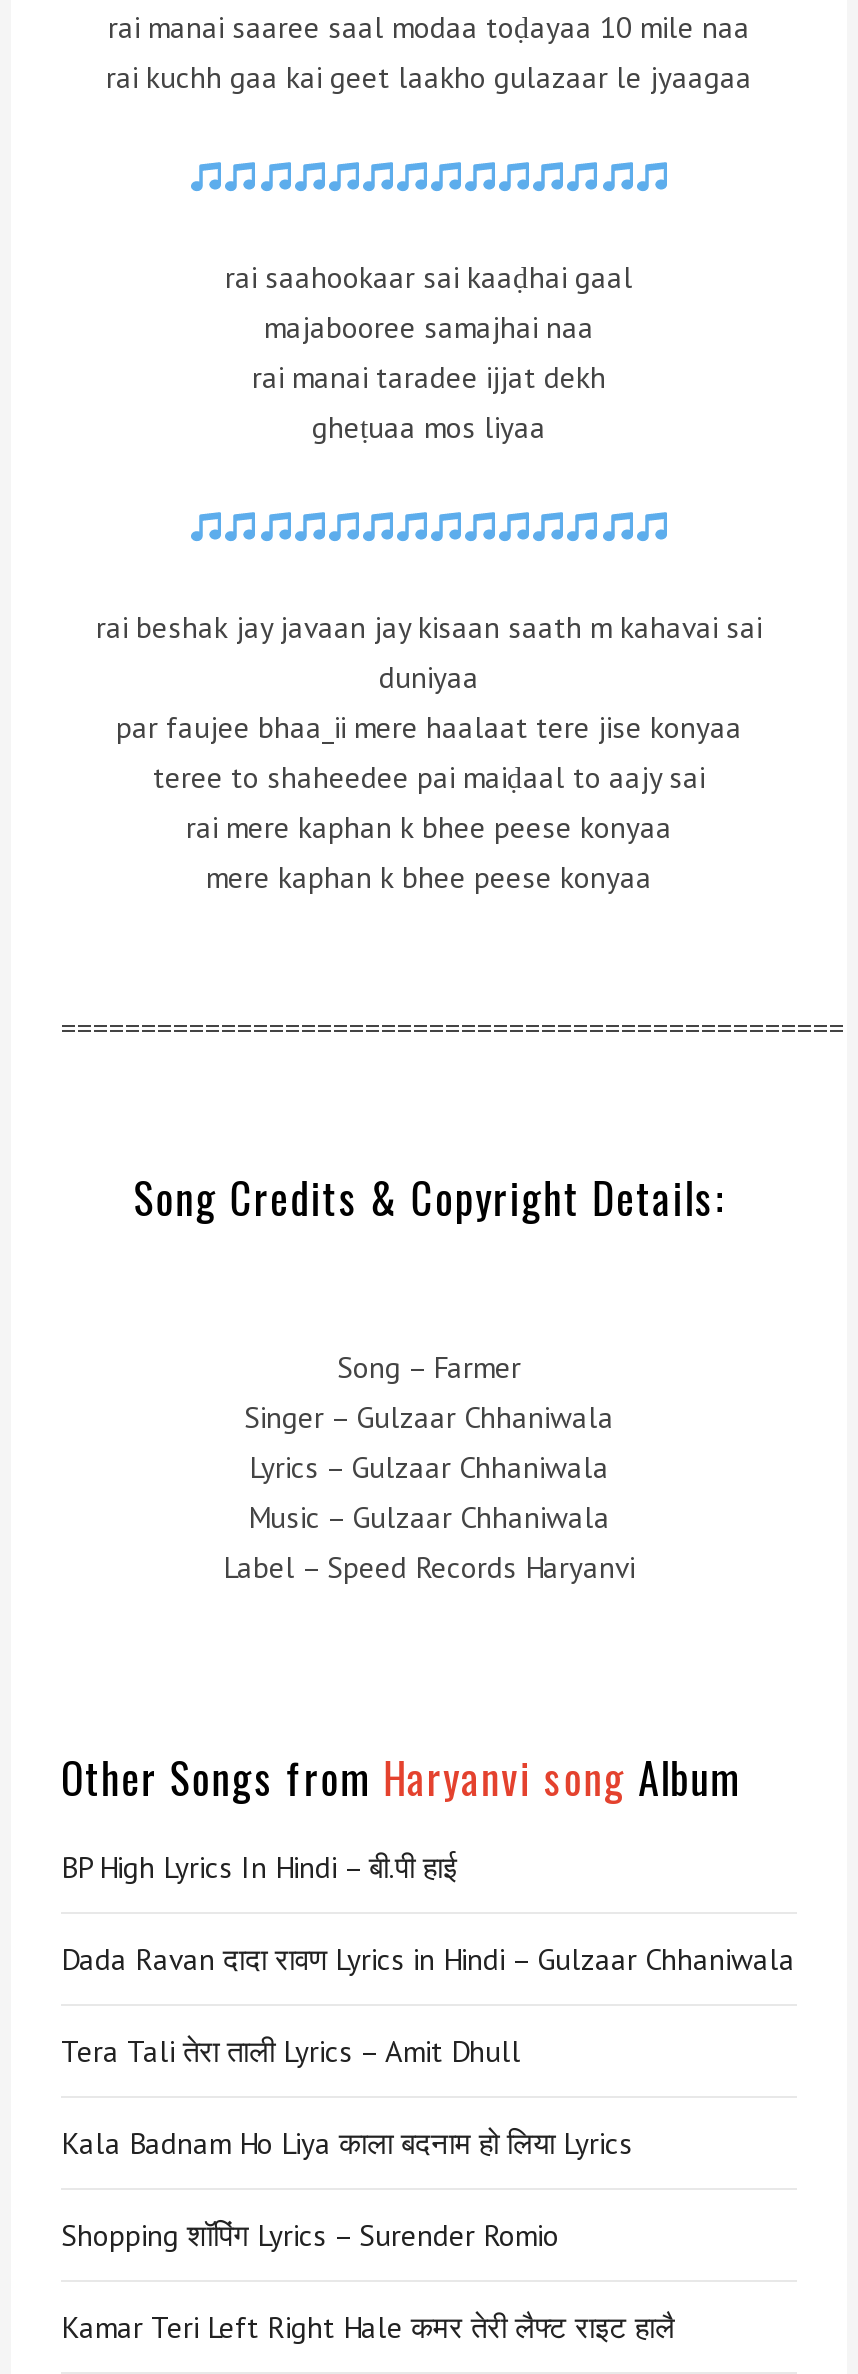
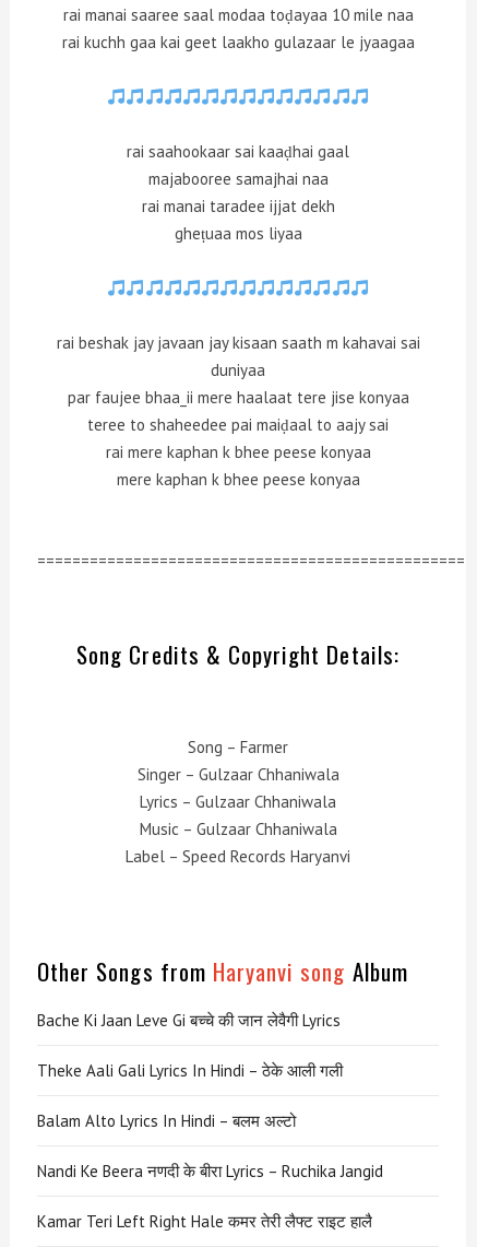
[61,1848,795,2254] BP High Lyrics In Hindi – बी.पी हाई | Dada Ravan दादा रावण Lyrics in Hindi – Gulzaar Chhaniwala | Tera Tali तेरा ताली Lyrics – Amit Dhull | Kala Badnam Ho Liya काला बदनाम हो लिया Lyrics | Shopping शॉपिंग Lyrics – Surender Romio -> [37,1010,383,1181] Bache Ki Jaan Leve Gi बच्चे की जान लेवैगी Lyrics | Theke Aali Gali Lyrics In Hindi – ठेके आली गली | Balam Alto Lyrics In Hindi – बलम अल्टो | Nandi Ke Beera नणदी के बीरा Lyrics – Ruchika Jangid

